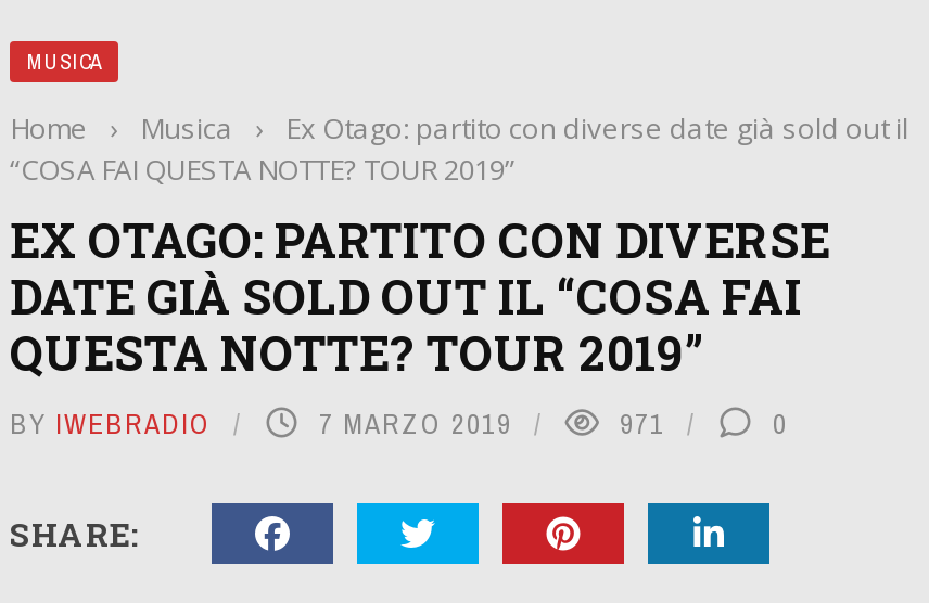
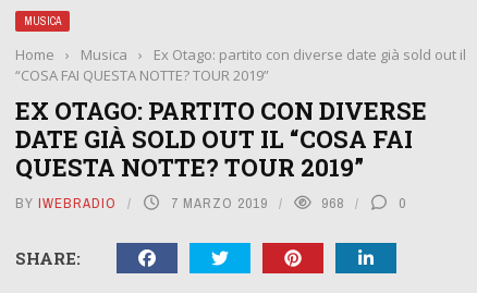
[620,406,665,443] 971 -> [321,194,344,213] 968

